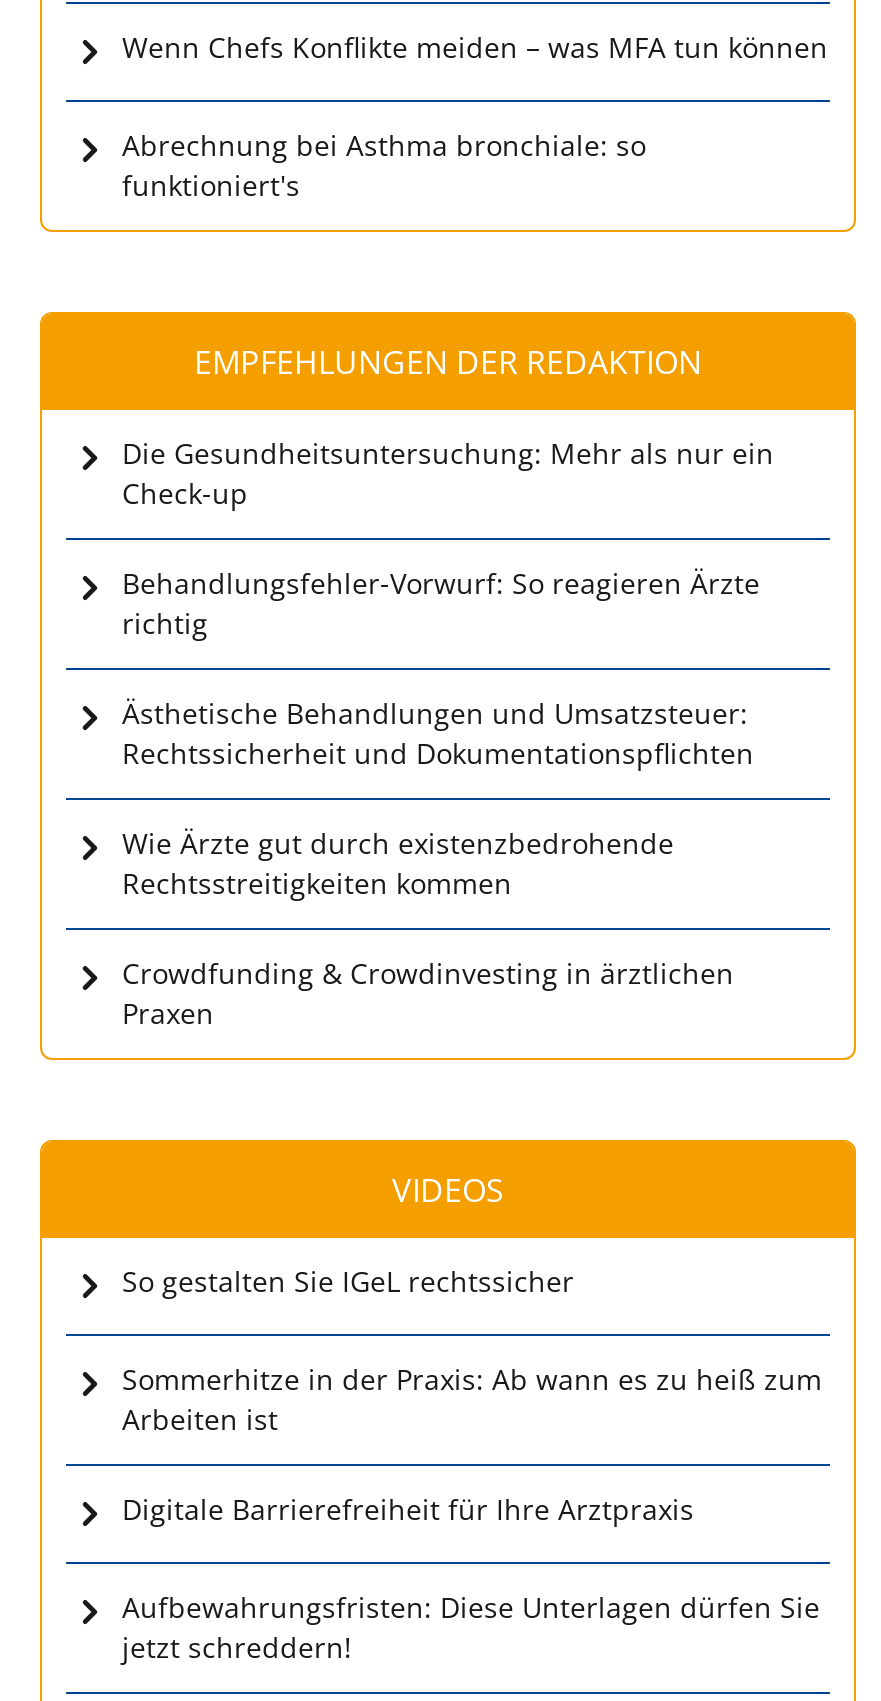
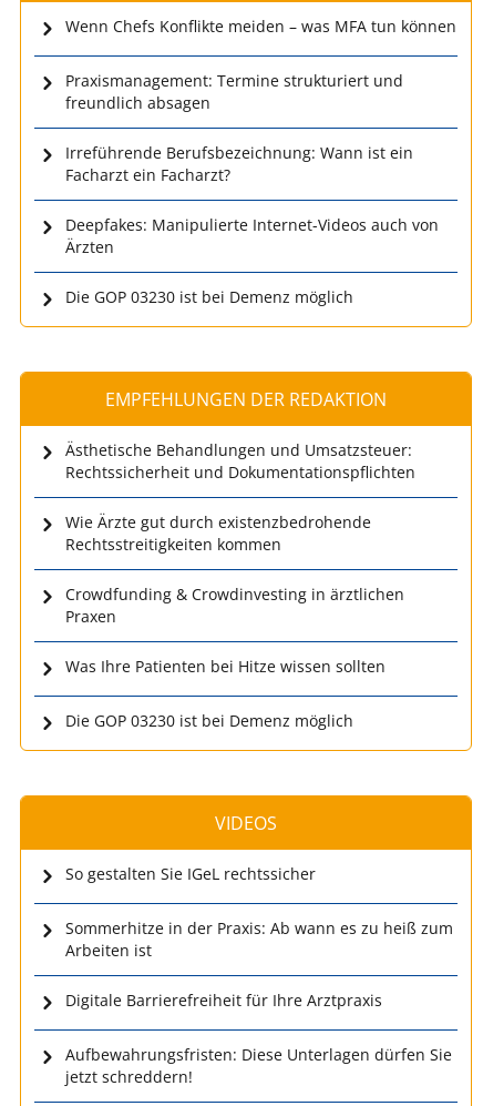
[122,126,646,204] Abrechnung bei Asthma bronchiale: so | funktioniert's -> [65,70,439,307] Praxismanagement: Termine strukturiert und | freundlich absagen | Irreführende Berufsbezeichnung: Wann ist ein | Facharzt ein Facharzt? | Deepfakes: Manipulierte Internet-Videos auch von | Ärzten | Die GOP 03230 ist bei Demenz möglich
moved [194,340,702,384] -> [105,387,387,412]: EMPFEHLUNGEN DER REDAKTION
[122,434,774,642] Die Gesundheitsuntersuchung: Mehr als nur ein | Check-up | Behandlungsfehler-Vorwurf: So reagieren Ärzte | richtig -> none
none -> [65,656,386,731] Was Ihre Patienten bei Hitze wissen sollten | Die GOP 03230 ist bei Demenz möglich

